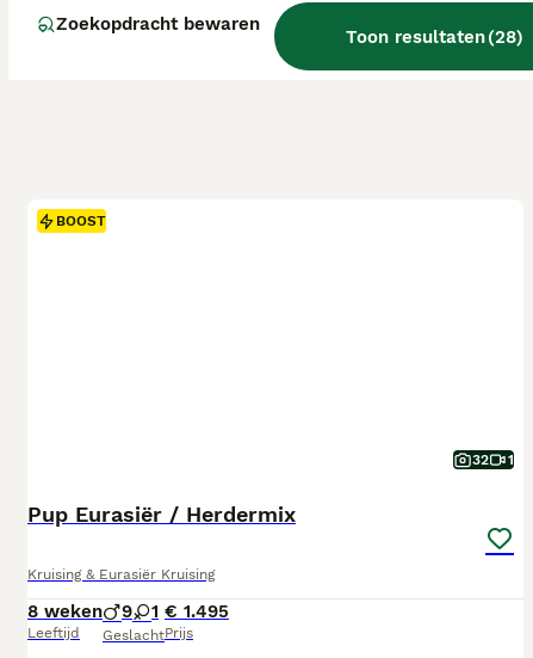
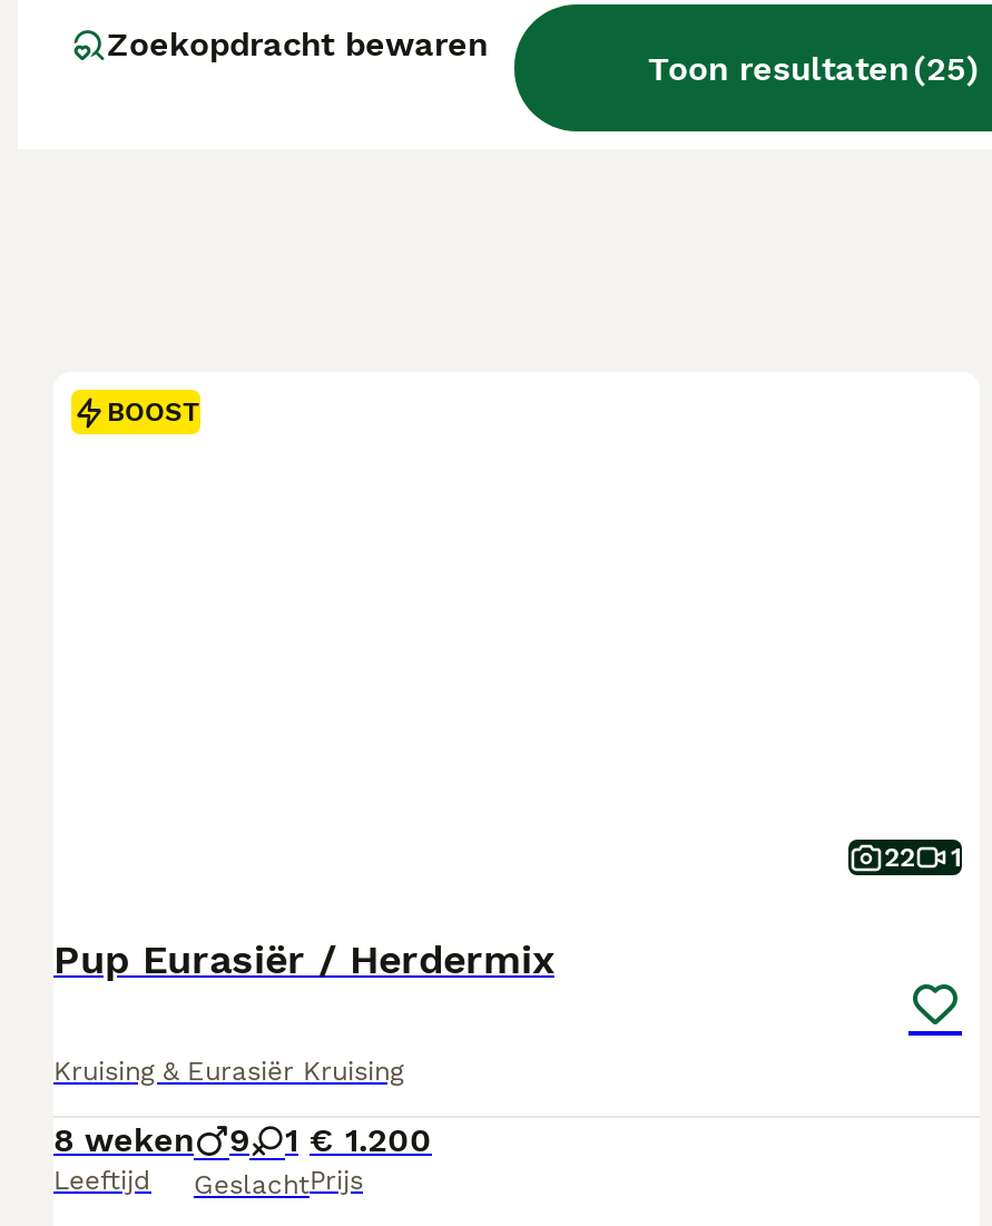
[346,26,523,47] Toon resultaten (28) -> [648,48,980,88] Toon resultaten (25)
[472,451,514,468] 32 1 -> [884,842,962,873] 22 1
[27,601,229,622] 8 weken 9 1 € 1.495 -> [53,1120,432,1160] 8 weken 9 1 € 1.200

